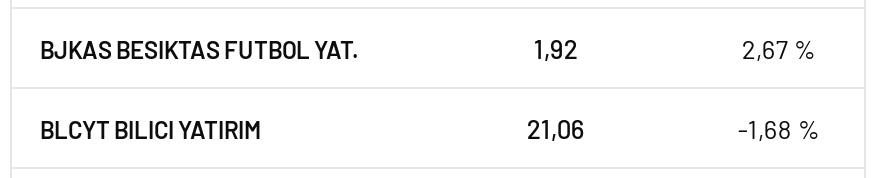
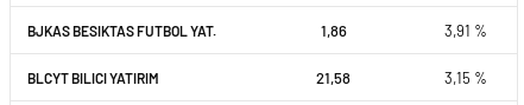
[534,32,578,64] 1,92 -> [321,21,347,40] 1,86
[742,32,816,64] 2,67 % -> [445,21,488,40] 3,91 %
[527,112,585,144] 21,06 -> [317,68,351,87] 21,58
[738,112,820,144] -1,68 % -> [445,68,488,87] 3,15 %

